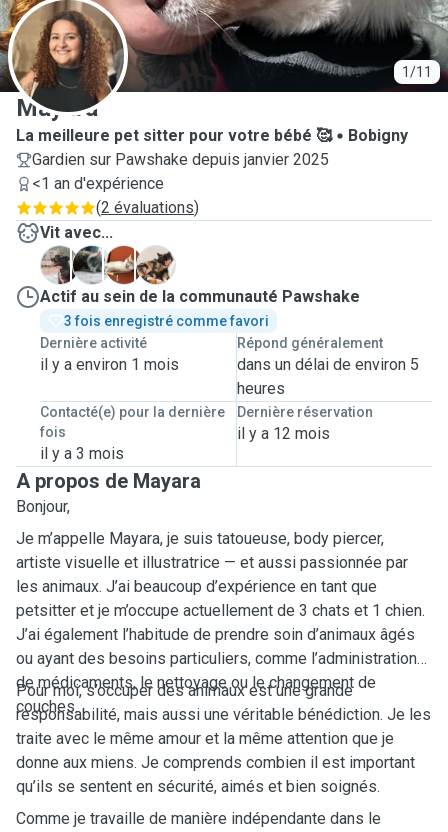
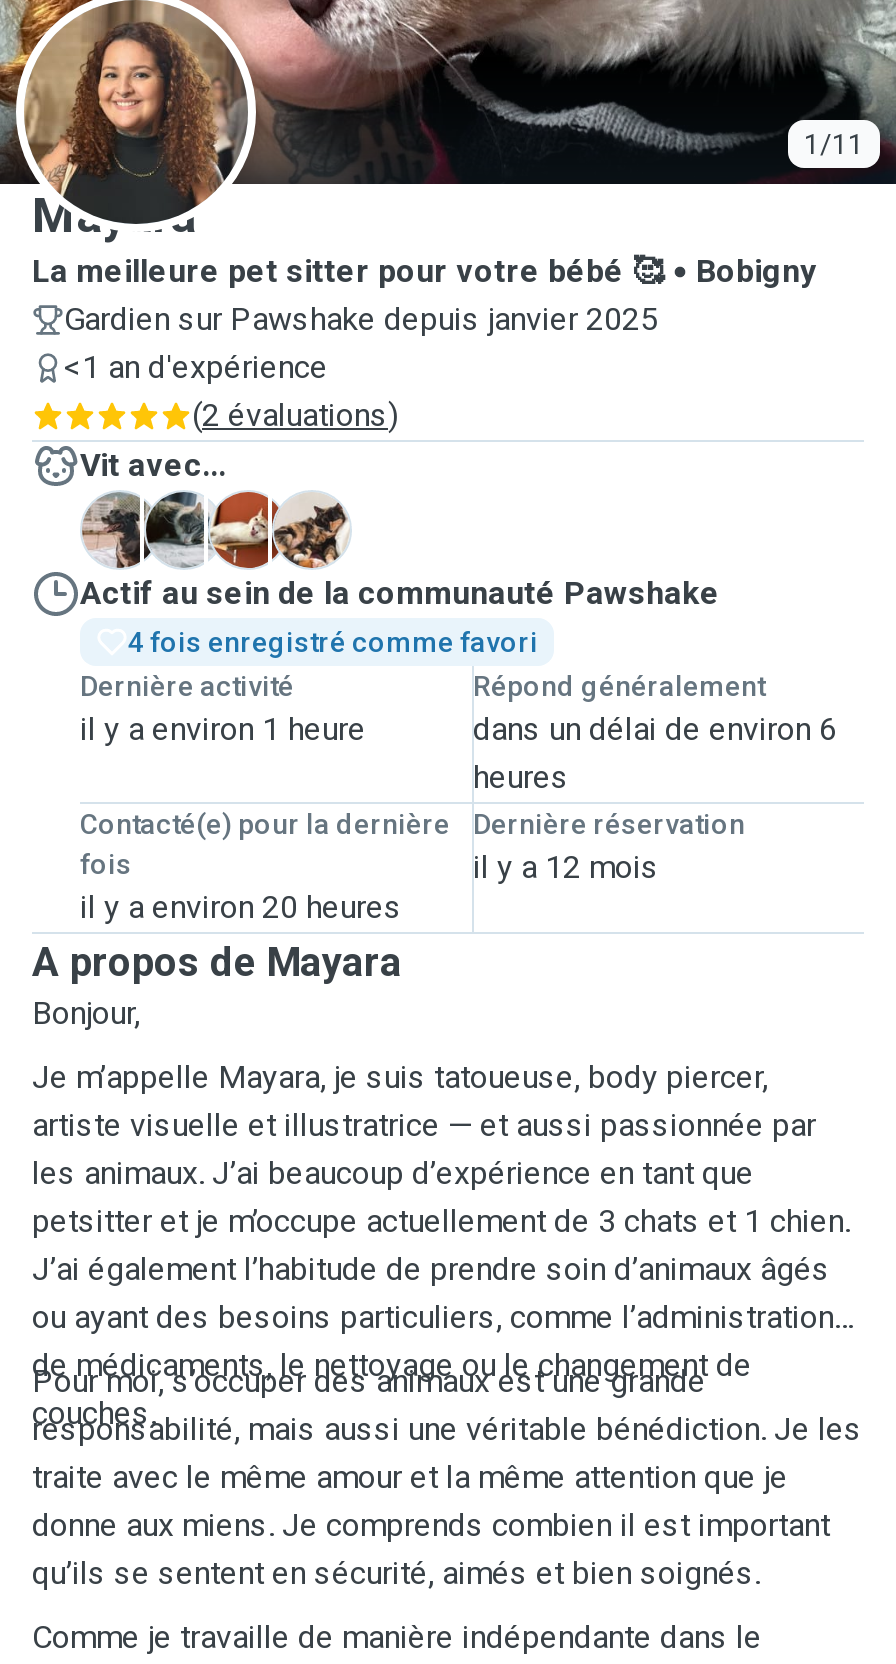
[64,313,269,329] 3 fois enregistré comme favori -> [128,626,538,658] 4 fois enregistré comme favori
[40,355,179,374] il y a environ 1 mois -> [80,710,366,748] il y a environ 1 heure
[236,355,418,374] dans un délai de environ 5 -> [473,710,837,748] dans un délai de environ 6
[40,444,124,463] il y a 3 mois -> [80,888,402,926] il y a environ 20 heures

